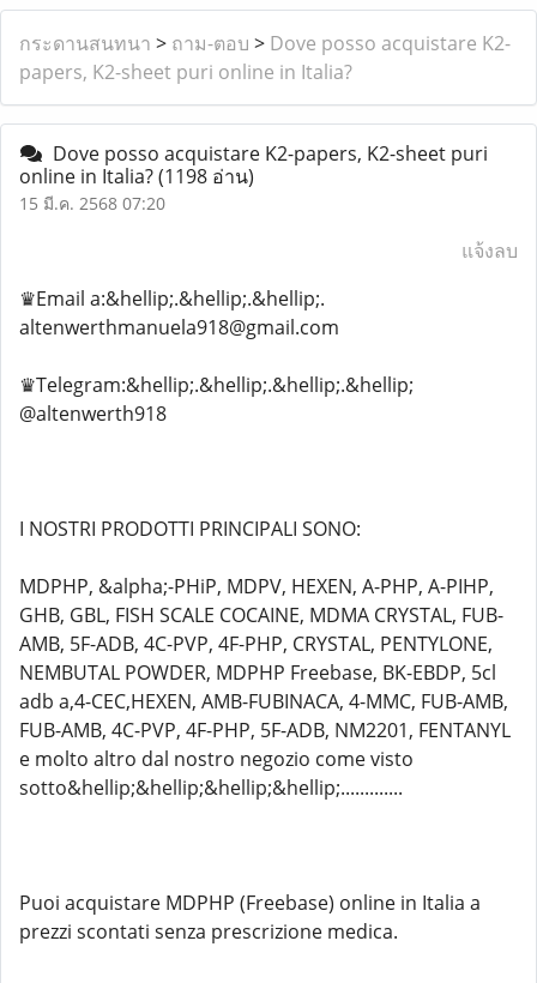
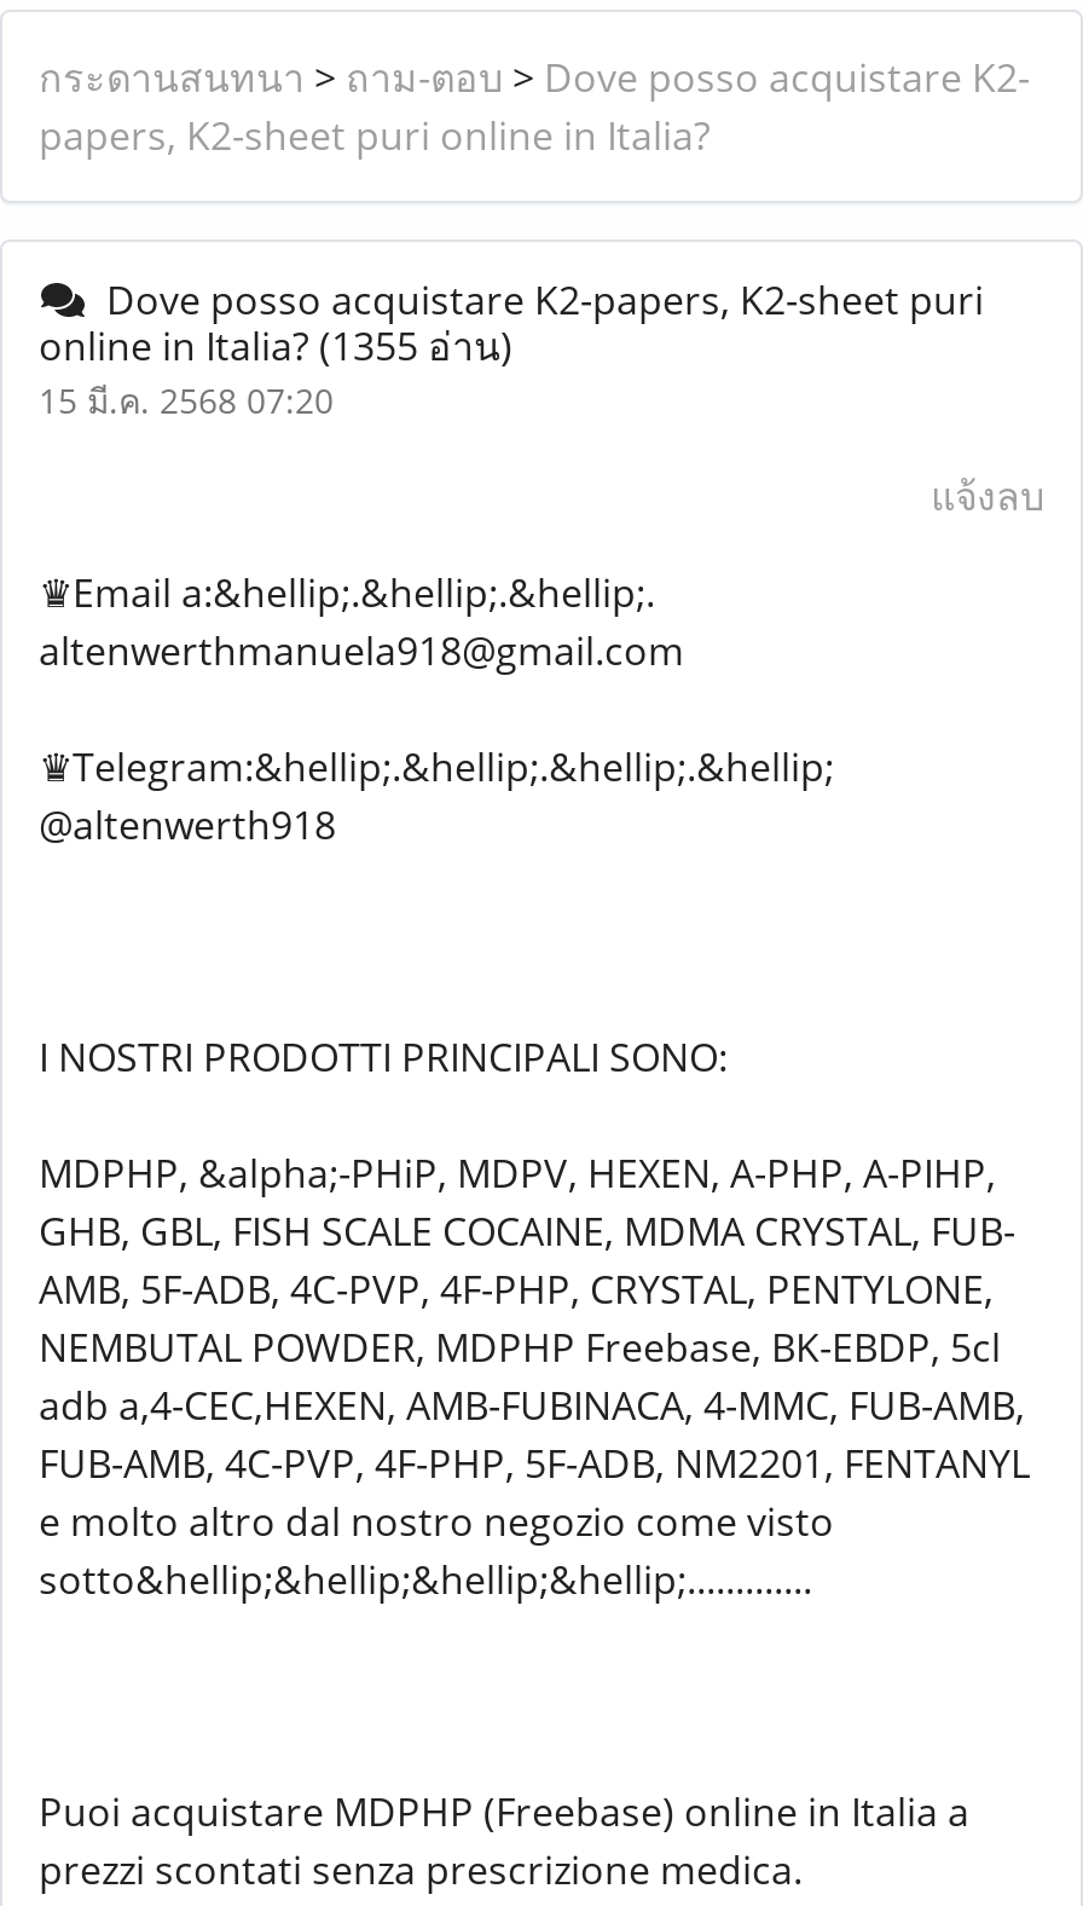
[19,163,254,189] online in Italia? (1198 อ่าน) -> [39,319,512,372] online in Italia? (1355 อ่าน)

